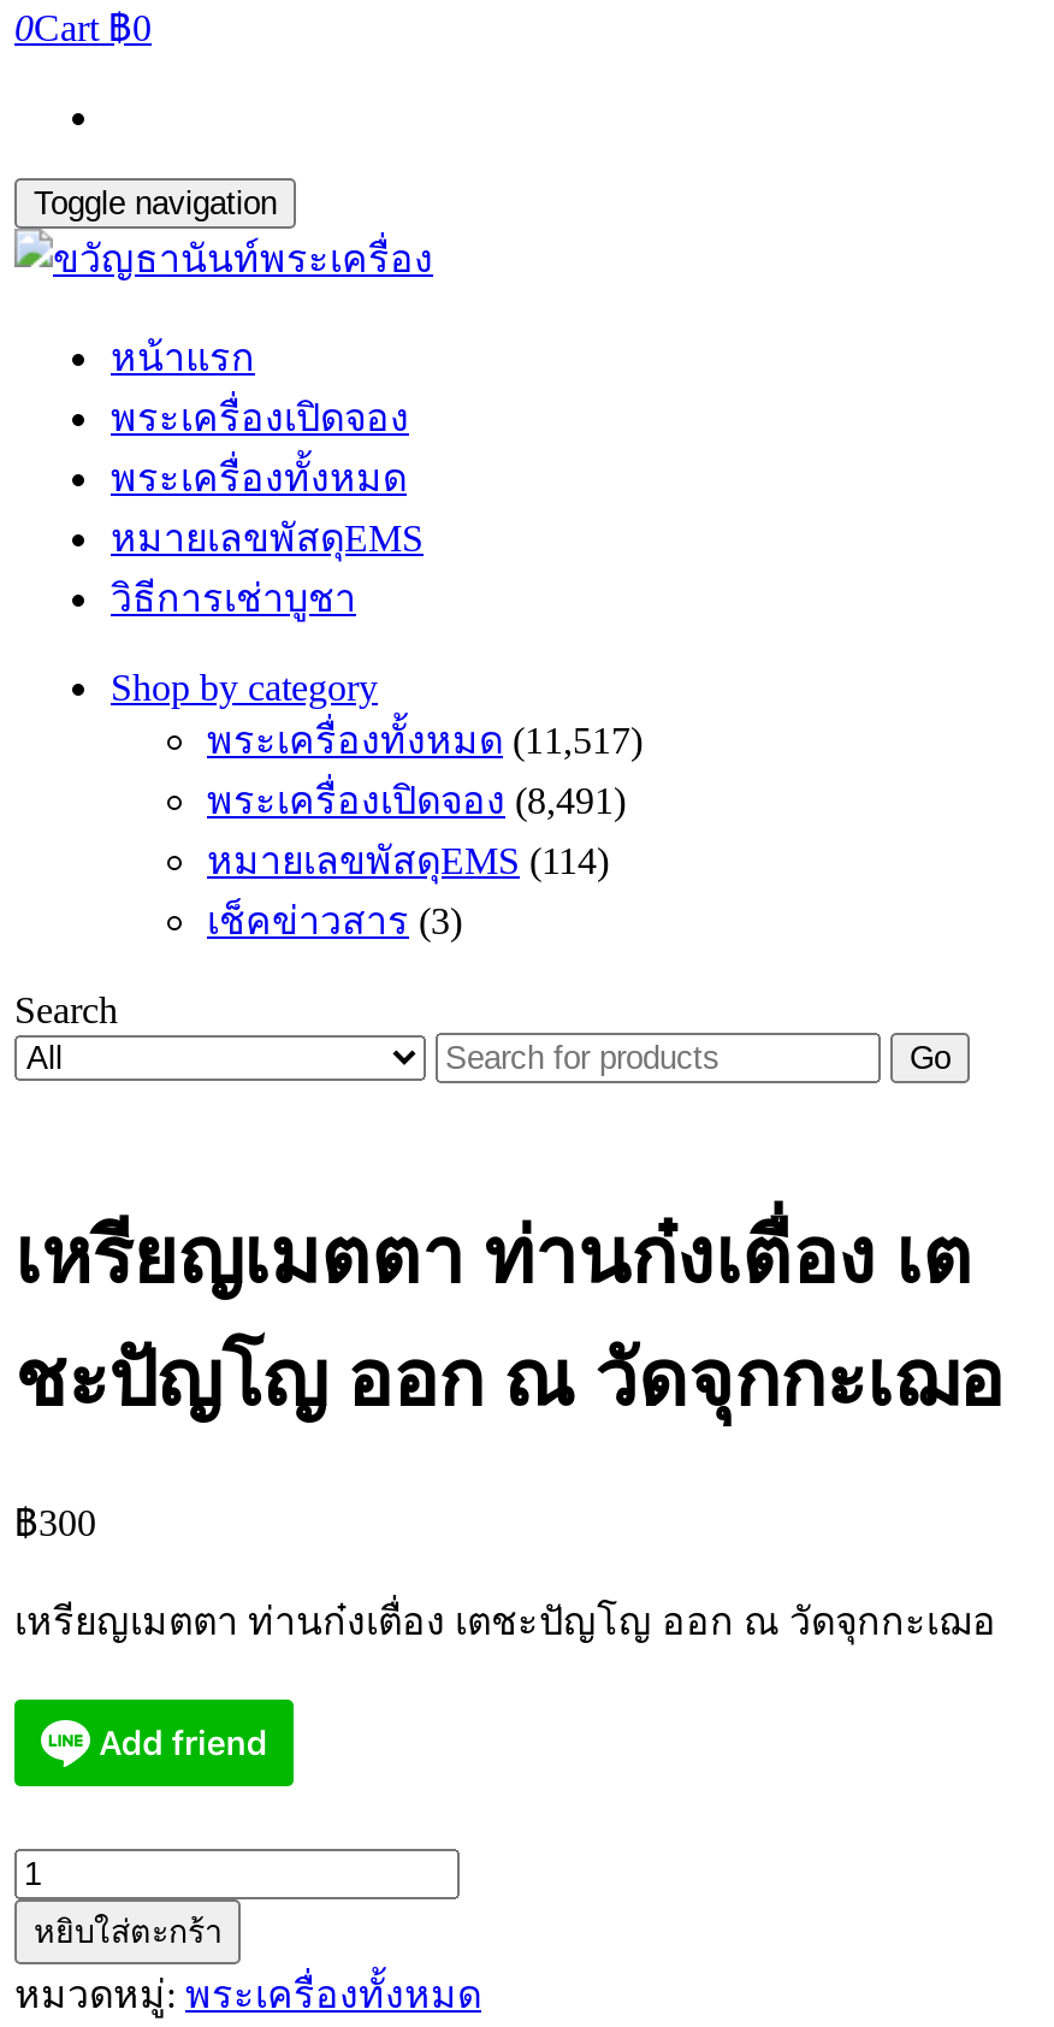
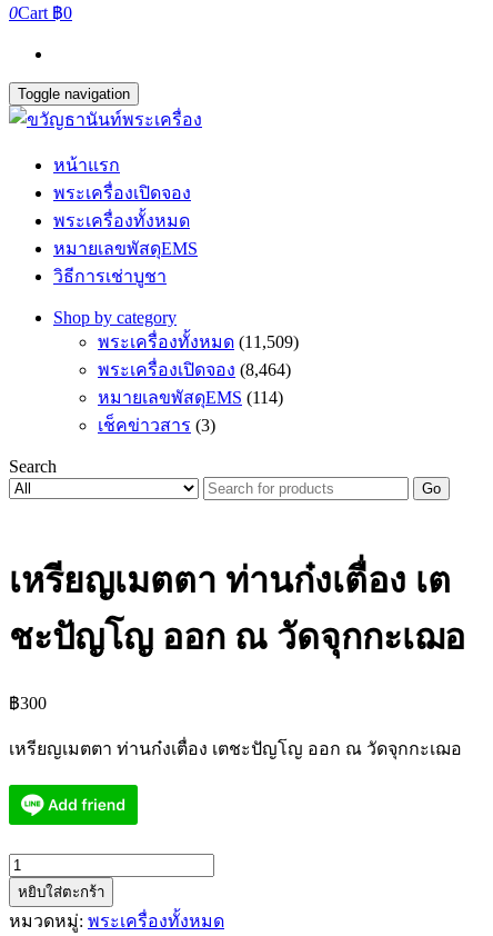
[207,720,643,761] พระเครื่องทั้งหมด(11,517) -> [98,332,299,351] พระเครื่องทั้งหมด(11,509)
[207,780,626,821] พระเครื่องเปิดจอง(8,491) -> [98,360,291,379] พระเครื่องเปิดจอง(8,464)

